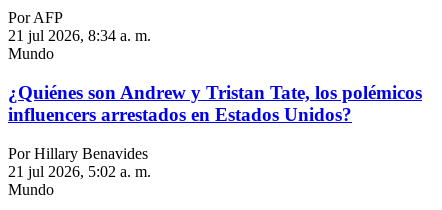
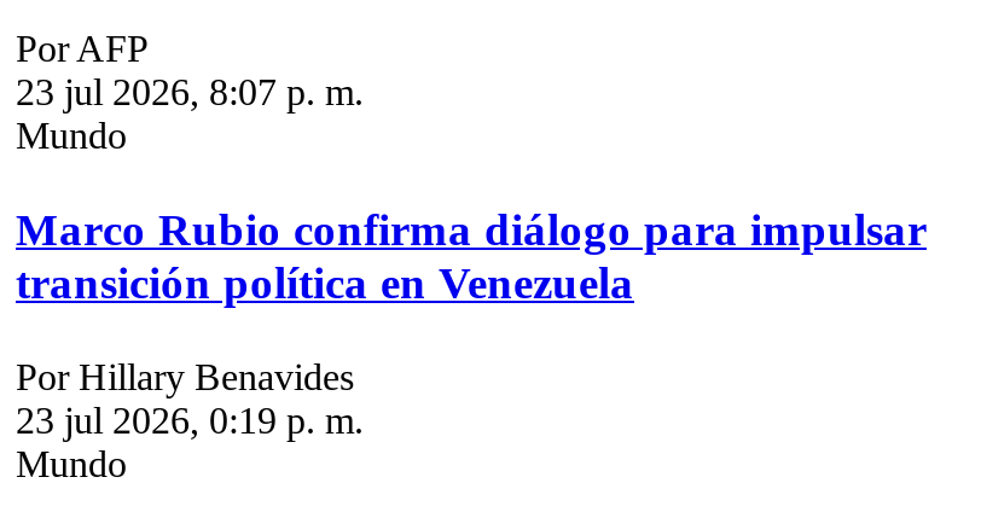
[8,27,151,44] 21 jul 2026, 8:34 a. m. -> [16,72,364,113] 23 jul 2026, 8:07 p. m.
[8,82,422,125] ¿Quiénes son Andrew y Tristan Tate, los polémicos | influencers arrestados en Estados Unidos? -> [16,204,927,308] Marco Rubio confirma diálogo para impulsar | transición política en Venezuela
[8,163,151,180] 21 jul 2026, 5:02 a. m. -> [16,399,364,440] 23 jul 2026, 0:19 p. m.

